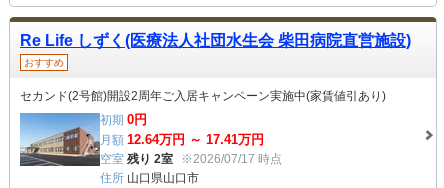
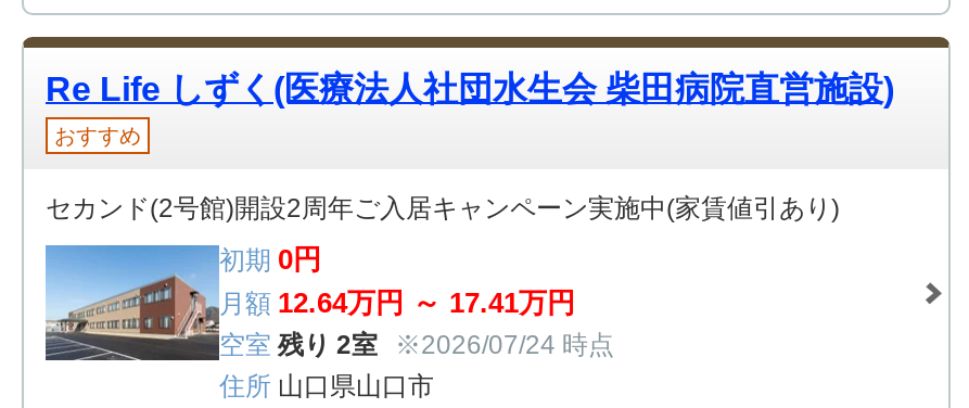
[100,152,282,166] 空室 残り 2室 ※2026/07/17 時点 -> [219,329,614,359] 空室 残り 2室 ※2026/07/24 時点

